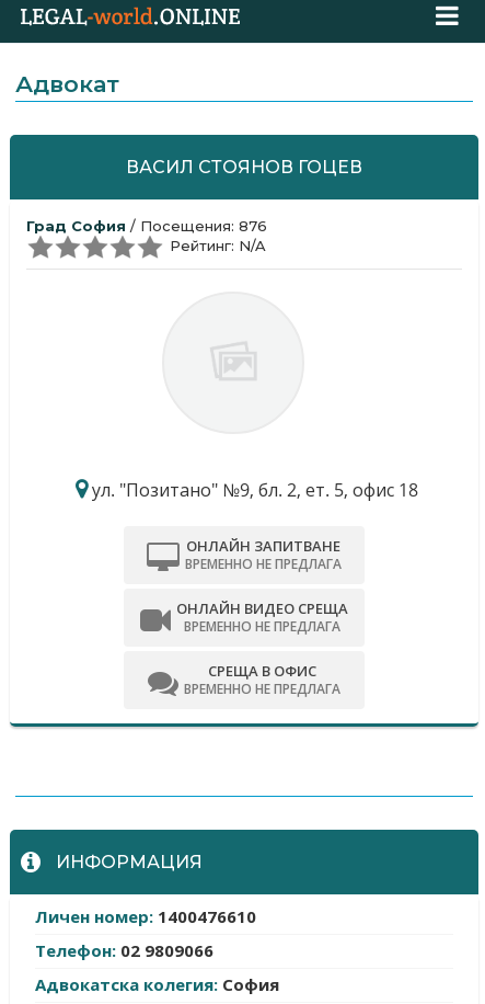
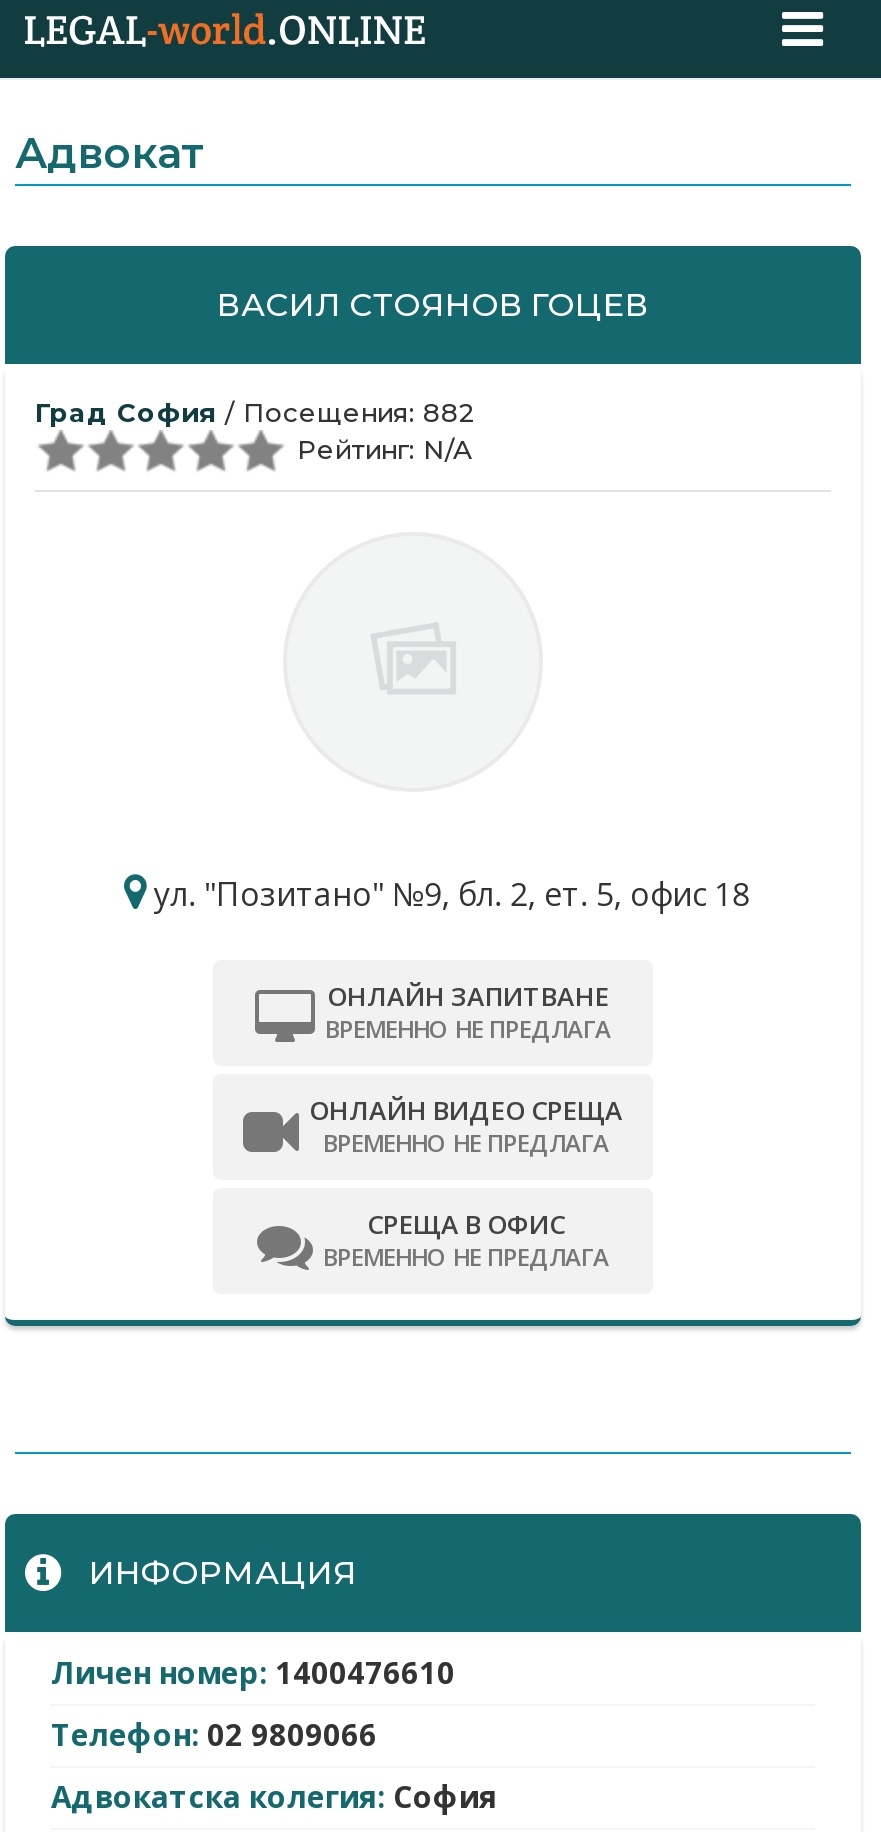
[26,217,267,235] Град София / Посещения: 876 -> [35,396,477,428] Град София / Посещения: 882

